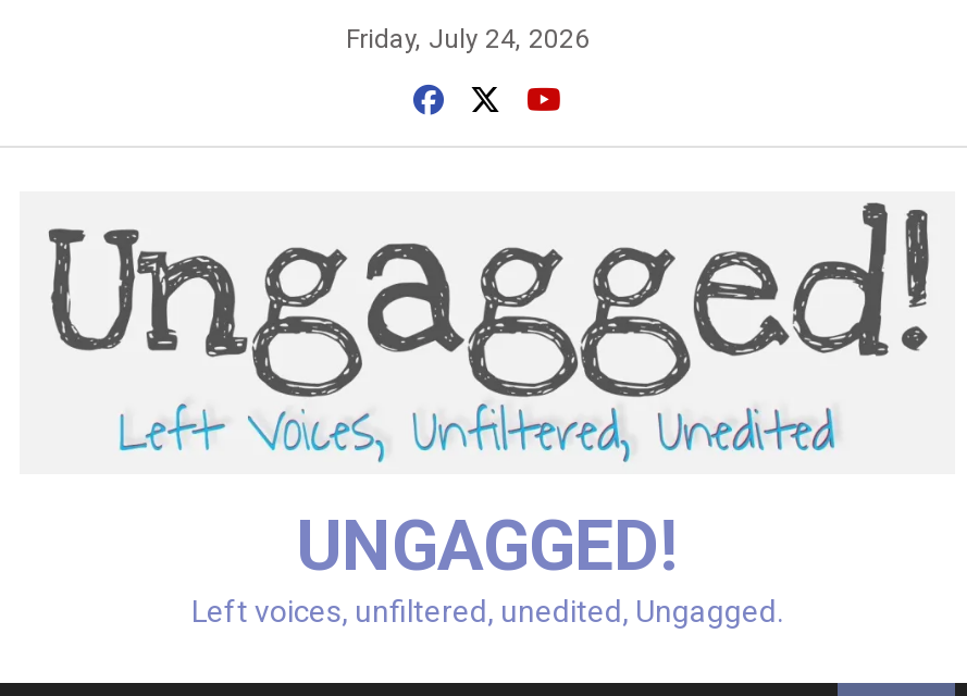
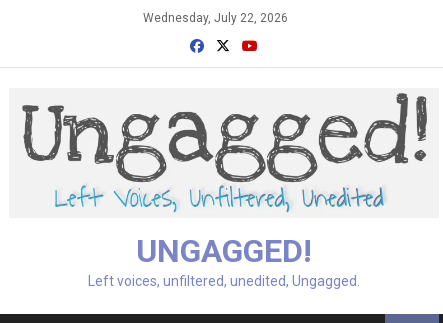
[346,24,590,54] Friday, July 24, 2026 -> [142,11,287,25] Wednesday, July 22, 2026

